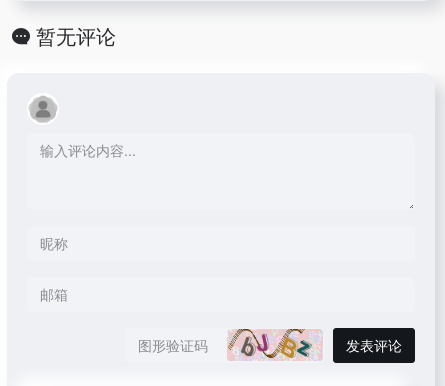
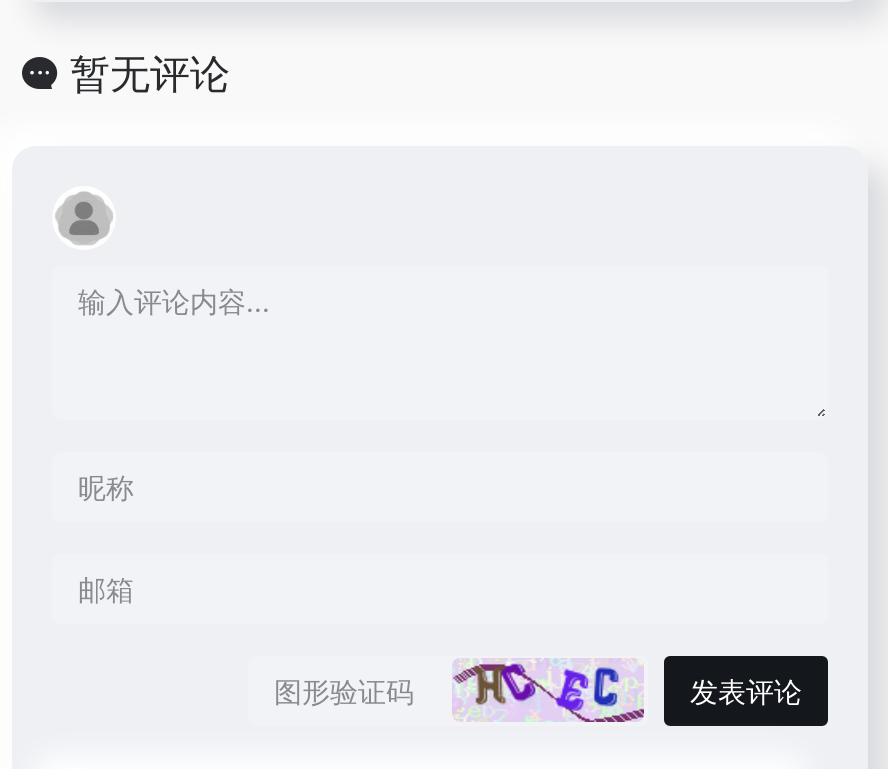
[227,328,322,361] [image] -> [454,658,644,724] [image]

